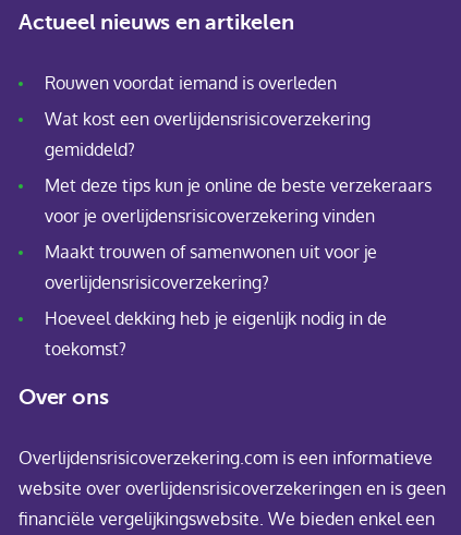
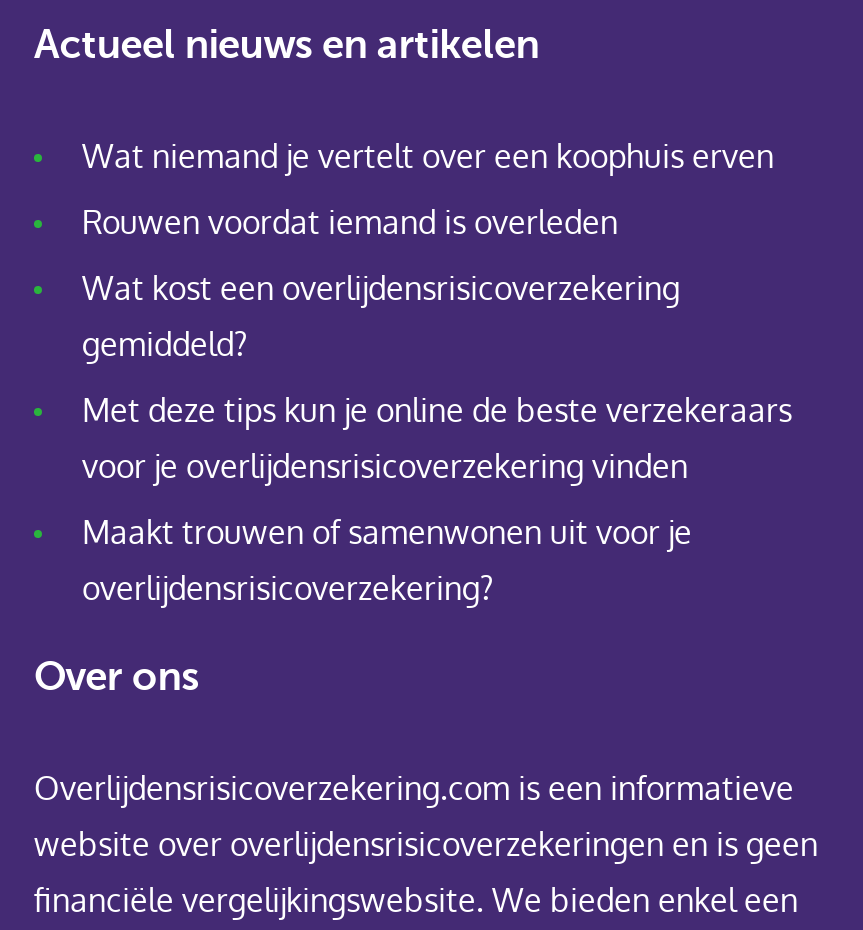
none -> [82,136,774,176] Wat niemand je vertelt over een koophuis erven
moved [45,72,432,293] -> [82,202,792,608]: Rouwen voordat iemand is overleden | Wat kost een overlijdensrisicoverzekering | gemiddeld? | Met deze tips kun je online de beste verzekeraars | voor je overlijdensrisicoverzekering vinden | Maakt trouwen of samenwonen uit voor je | overlijdensrisicoverzekering?
[45,307,387,359] Hoeveel dekking heb je eigenlijk nodig in de | toekomst? -> none

